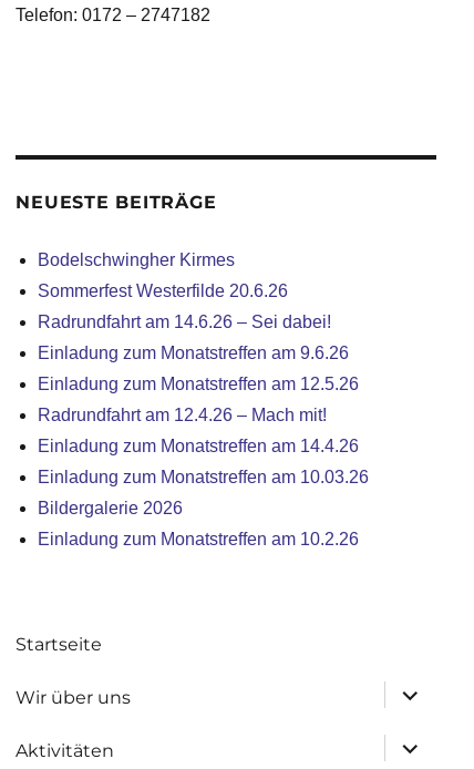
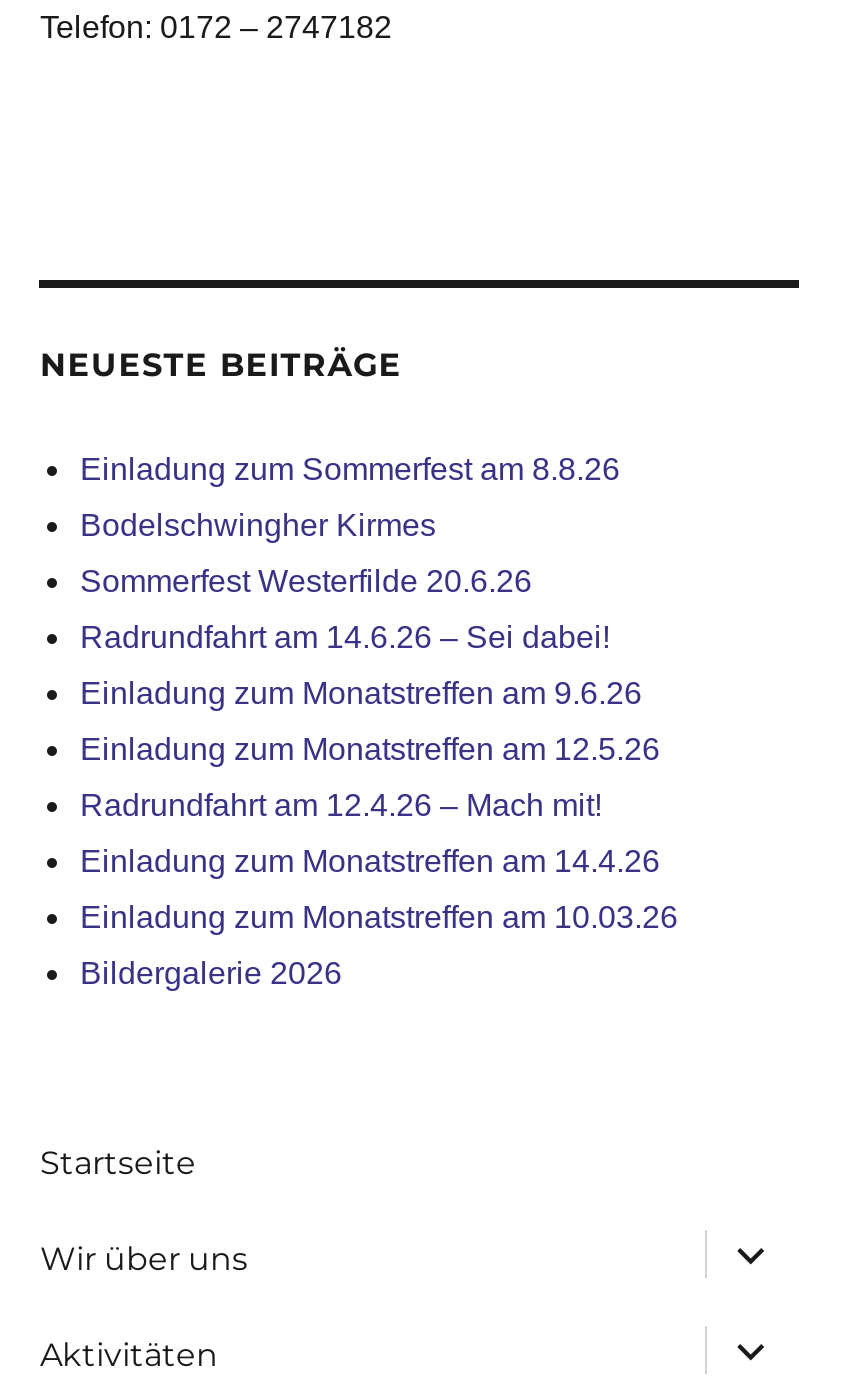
none -> [80,453,620,487] Einladung zum Sommerfest am 8.8.26
moved [38,251,369,518] -> [80,509,678,991]: Bodelschwingher Kirmes | Sommerfest Westerfilde 20.6.26 | Radrundfahrt am 14.6.26 – Sei dabei! | ... | Einladung zum Monatstreffen am 10.03.26 | Bildergalerie 2026
[38,530,359,549] Einladung zum Monatstreffen am 10.2.26 -> none

